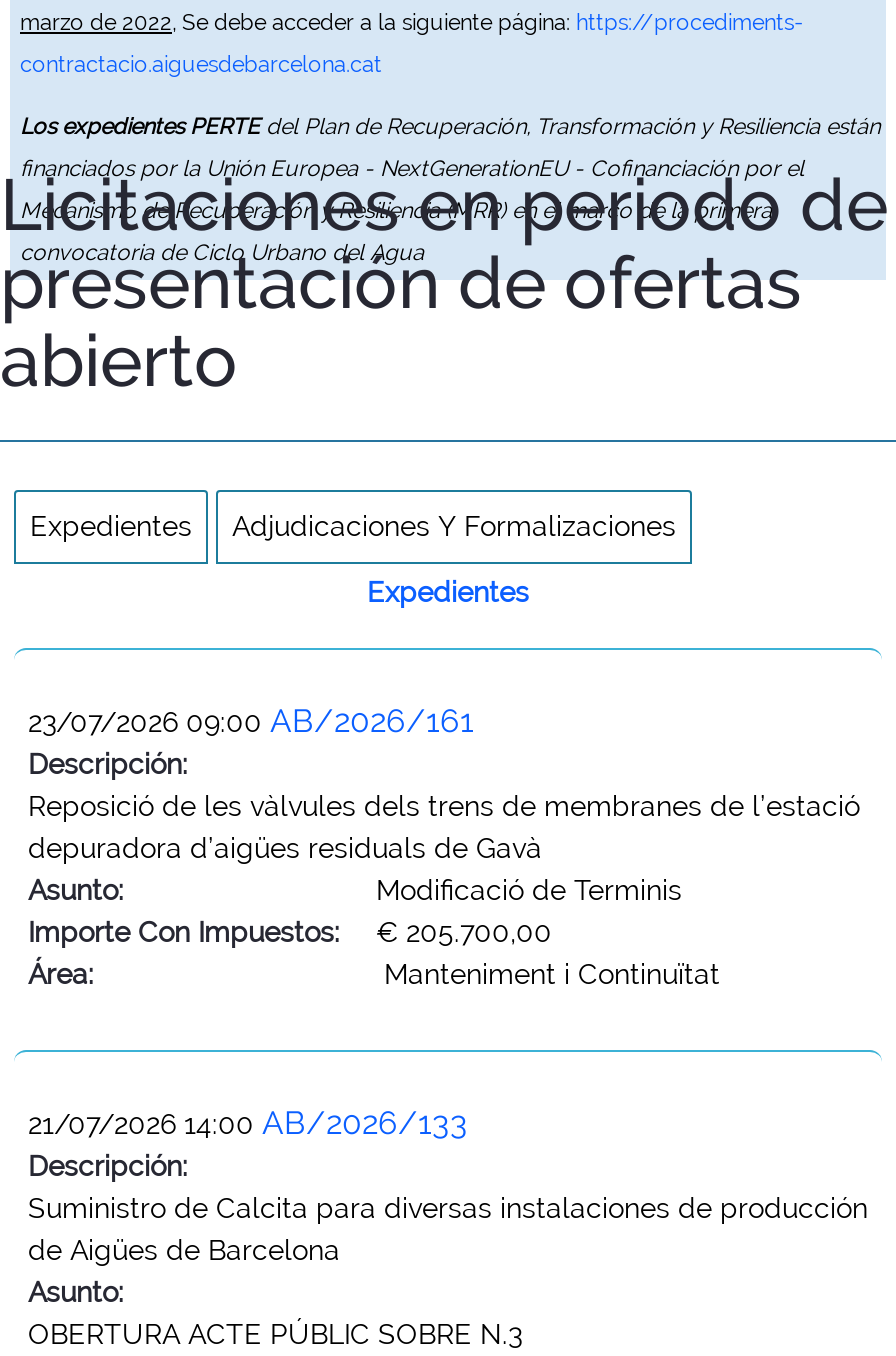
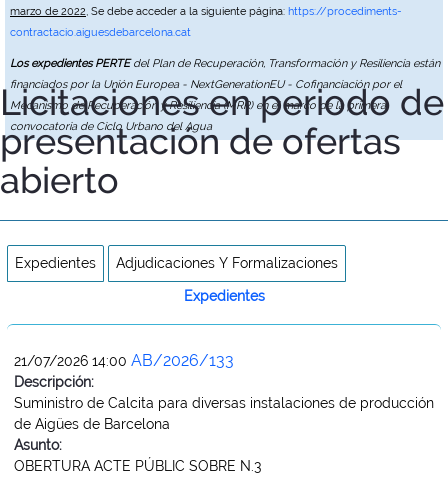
[28,702,860,990] 23/07/2026 09:00 AB/2026/161 | Descripción: | Reposició de les vàlvules dels trens de membranes de l’estació | depuradora d’aigües residuals de Gavà | Asunto: | Modificació de Terminis | Importe Con Impuestos: | € 205.700,00 | Área: | Manteniment i Continuïtat -> none

